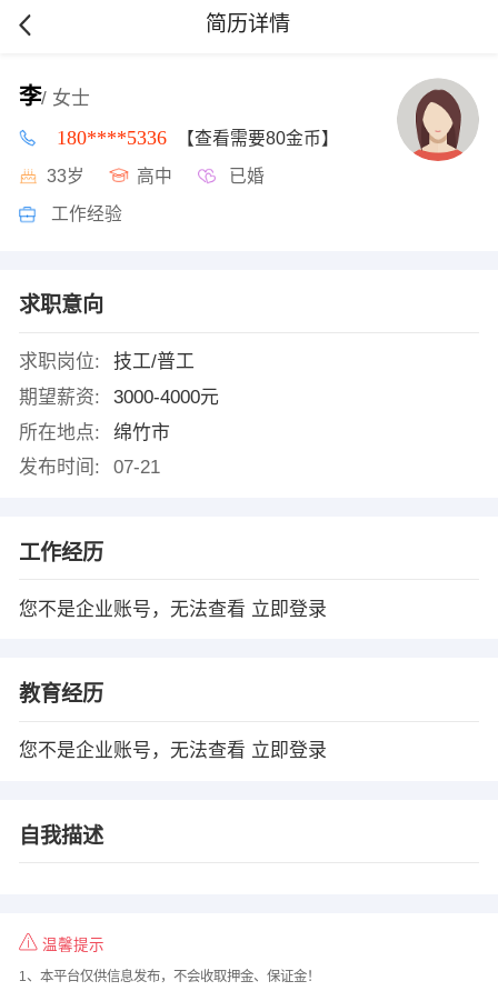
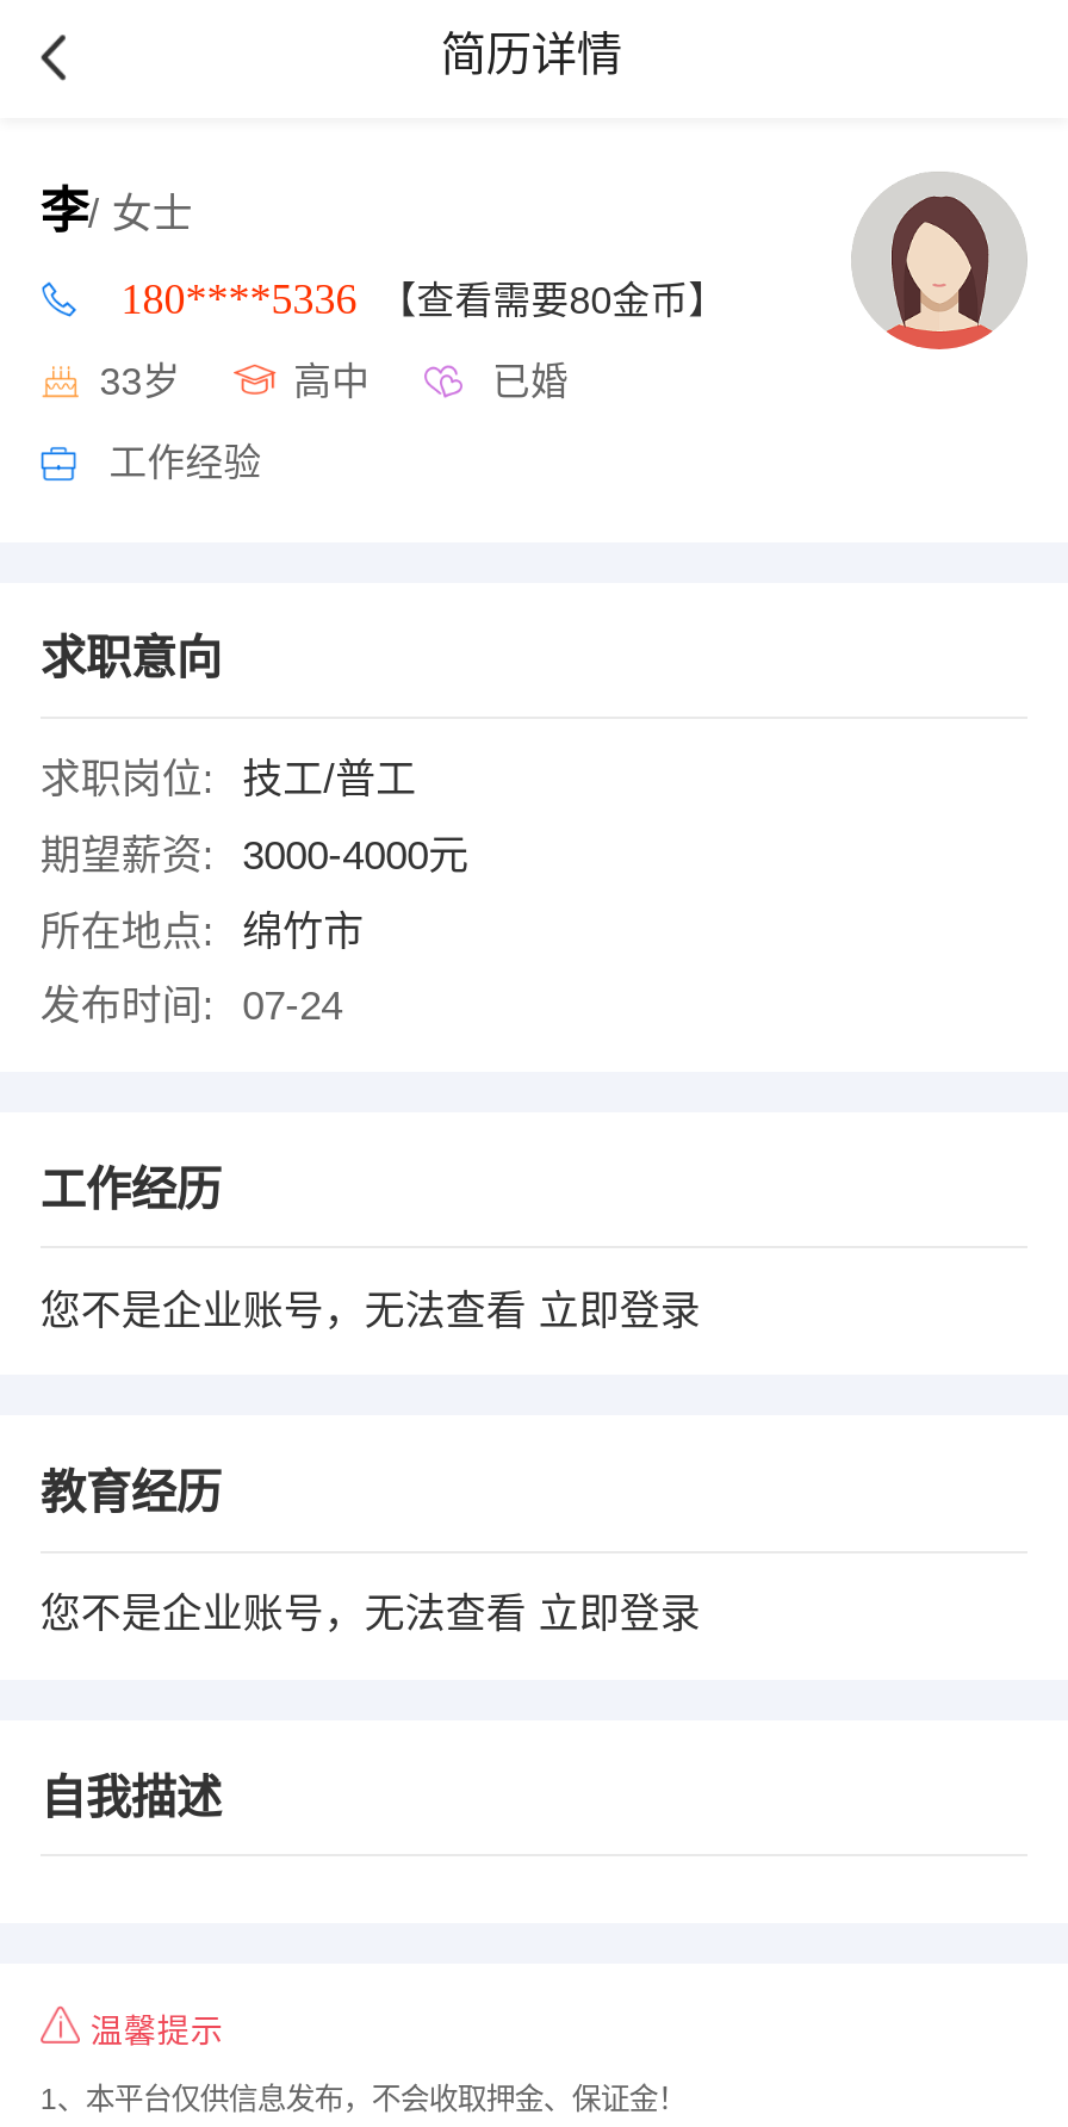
[19,457,160,478] 发布时间: 07-21 -> [40,984,343,1030] 发布时间: 07-24

